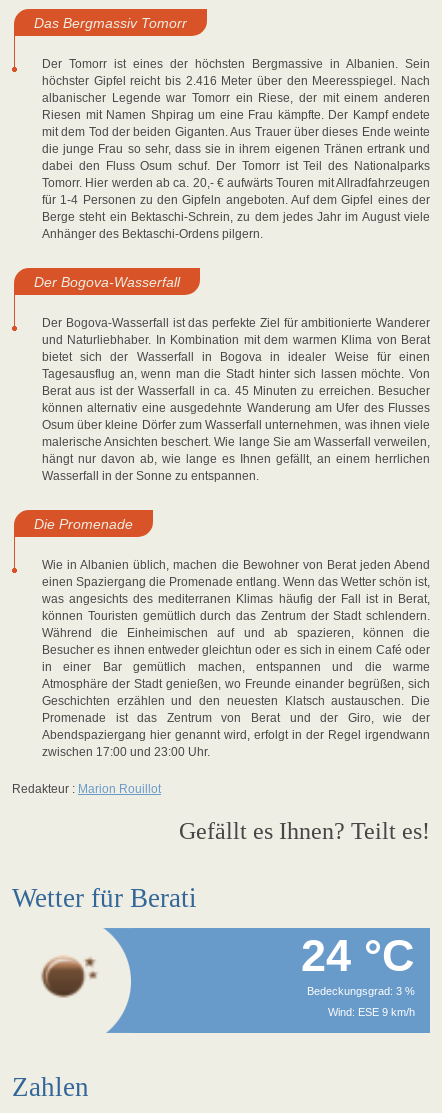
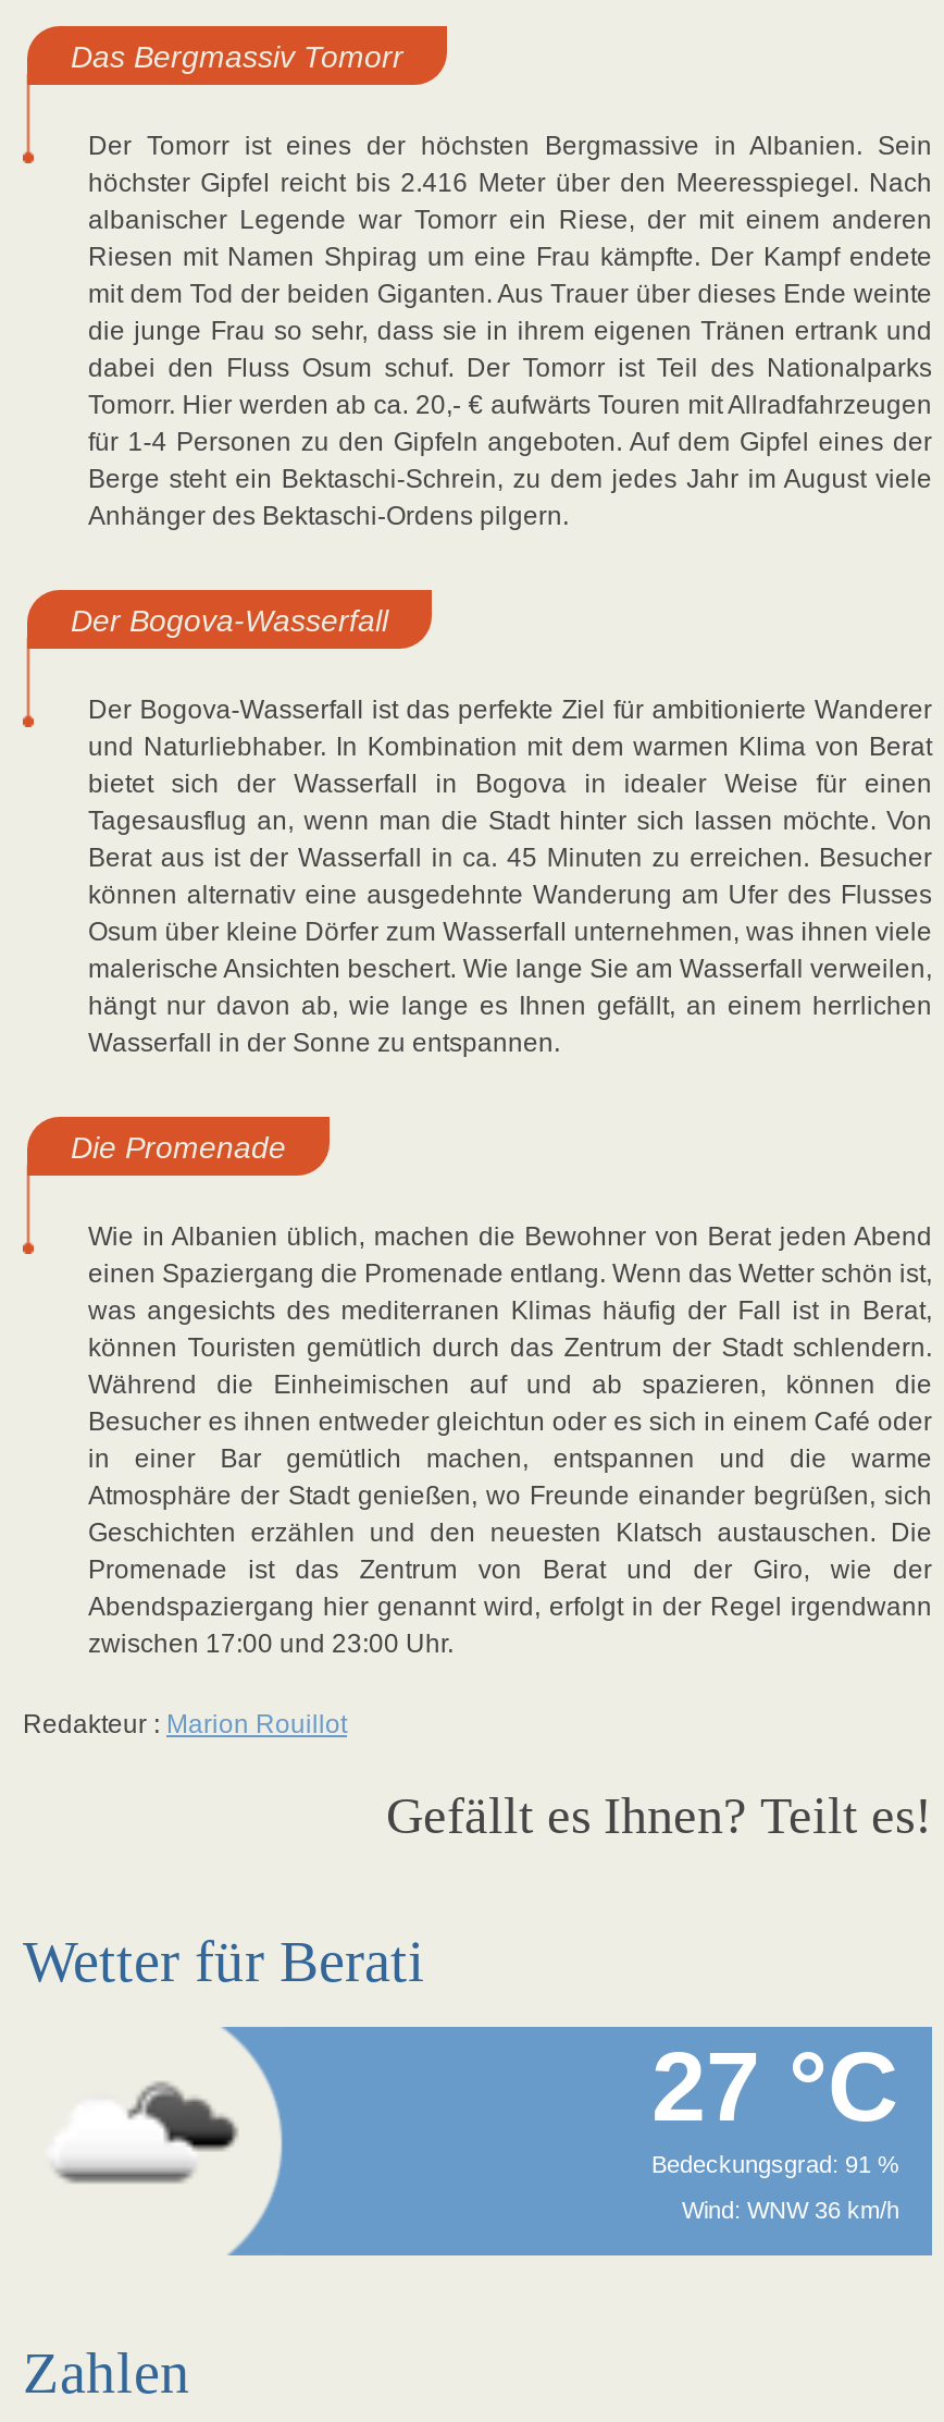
[301,930,415,981] 24 °C -> [651,2031,899,2142] 27 °C
[28,954,110,999] [image] -> [55,2081,238,2184] [image]
[307,985,415,997] Bedeckungsgrad: 3 % -> [651,2151,899,2177] Bedeckungsgrad: 91 %
[328,1006,415,1018] Wind: ESE 9 km/h -> [682,2197,899,2223] Wind: WNW 36 km/h

